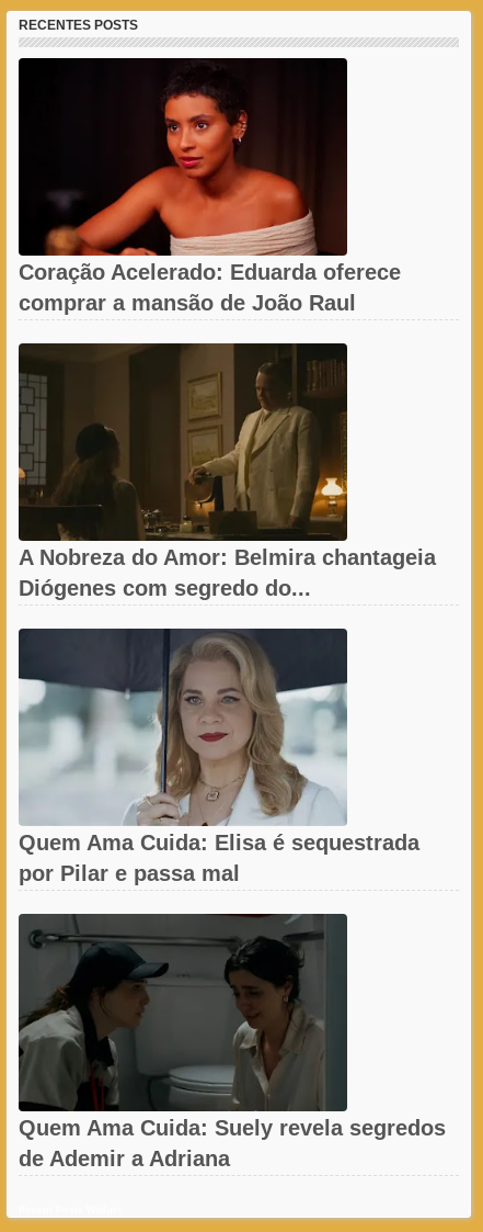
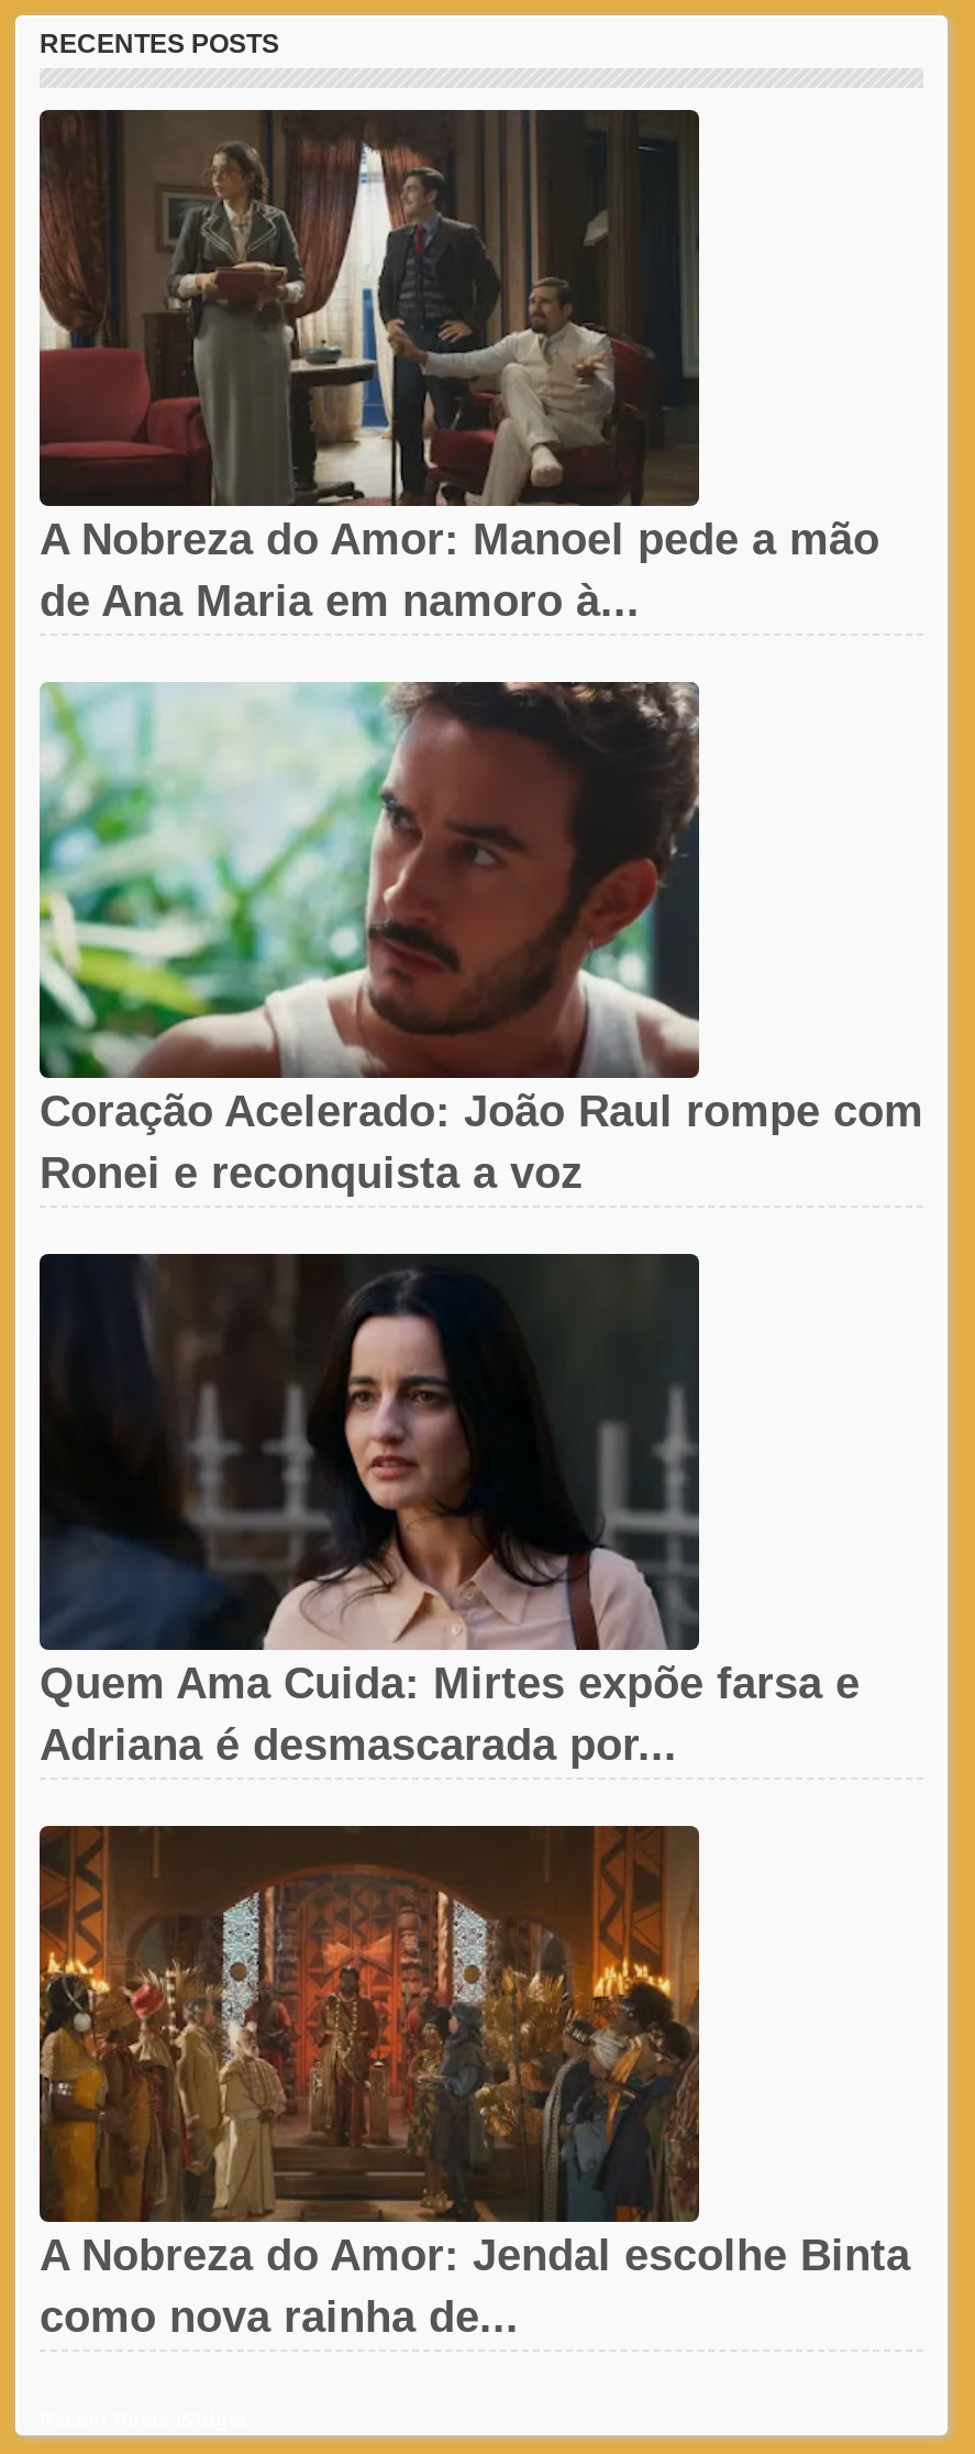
[18,58,401,315] [image] | Coração Acelerado: Eduarda oferece | comprar a mansão de João Raul -> [37,110,879,624] [image] | A Nobreza do Amor: Manoel pede a mão | de Ana Maria em namoro à...
[18,342,436,600] [image] | A Nobreza do Amor: Belmira chantageia | Diógenes com segredo do... -> [37,680,923,1196] [image] | Coração Acelerado: João Raul rompe com | Ronei e reconquista a voz
[19,629,419,885] [image] | Quem Ama Cuida: Elisa é sequestrada | por Pilar e passa mal -> [37,1254,860,1768] [image] | Quem Ama Cuida: Mirtes expõe farsa e | Adriana é desmascarada por...
[19,914,446,1170] [image] | Quem Ama Cuida: Suely revela segredos | de Ademir a Adriana -> [40,1826,910,2340] [image] | A Nobreza do Amor: Jendal escolhe Binta | como nova rainha de...

